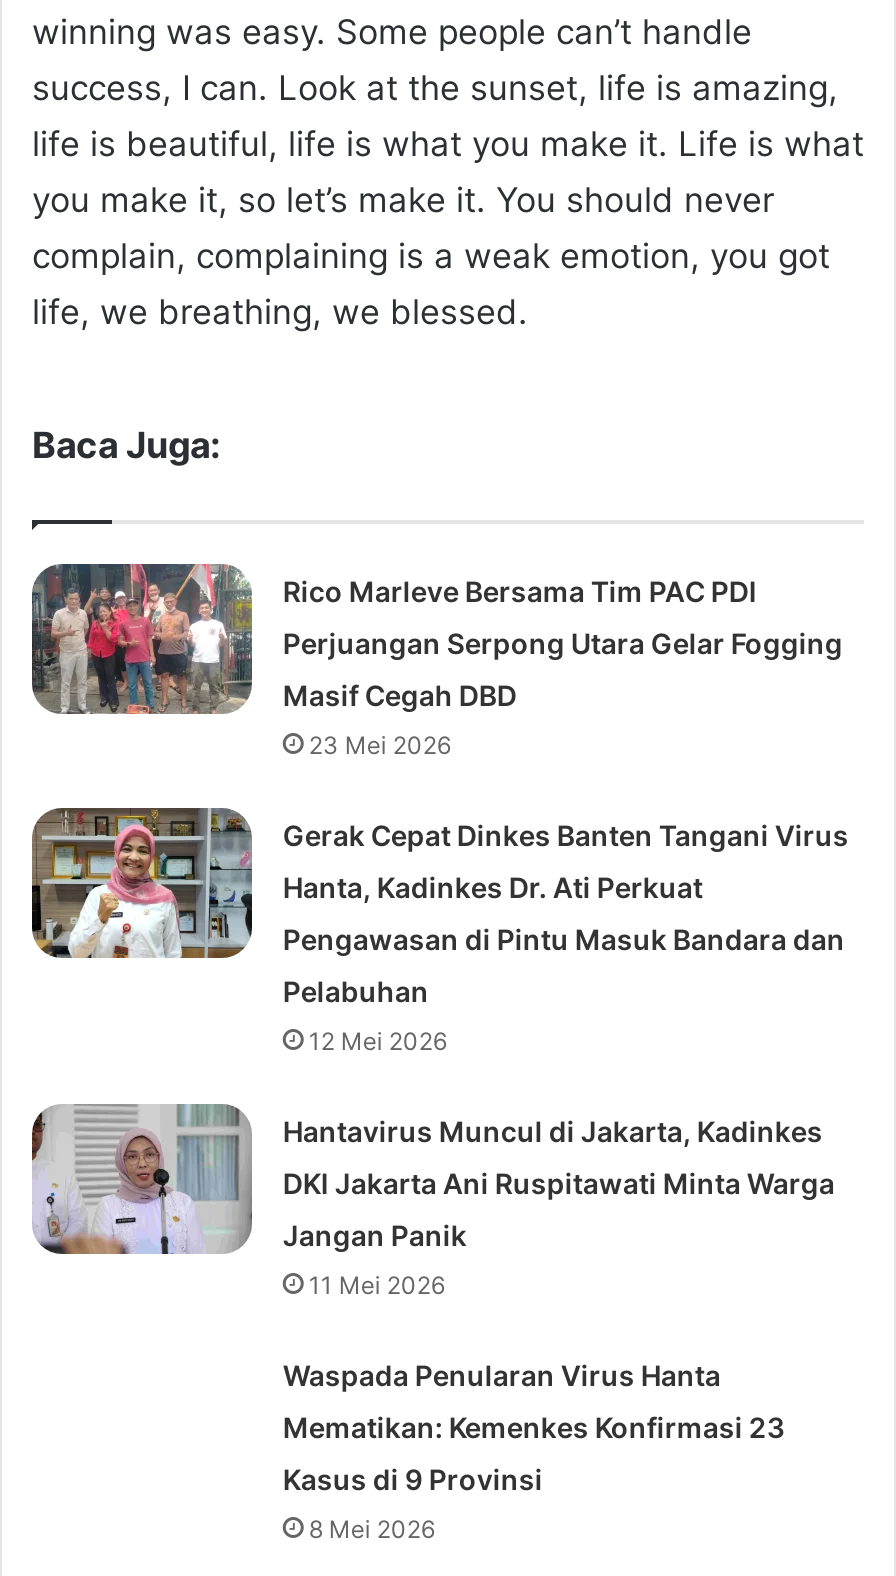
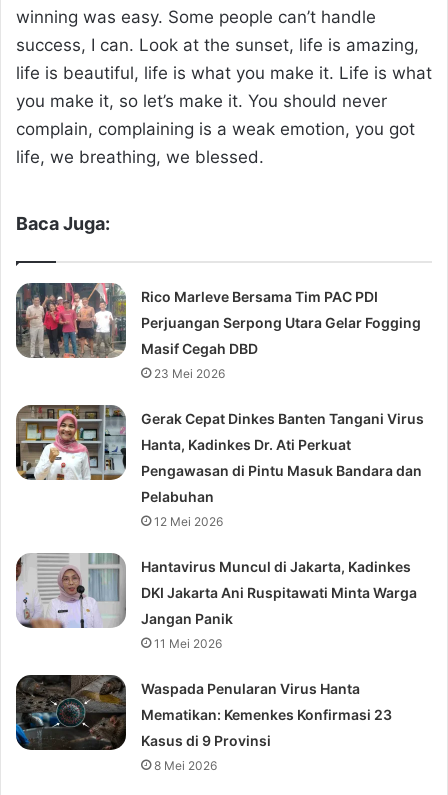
none -> [15,674,127,751] [image]

